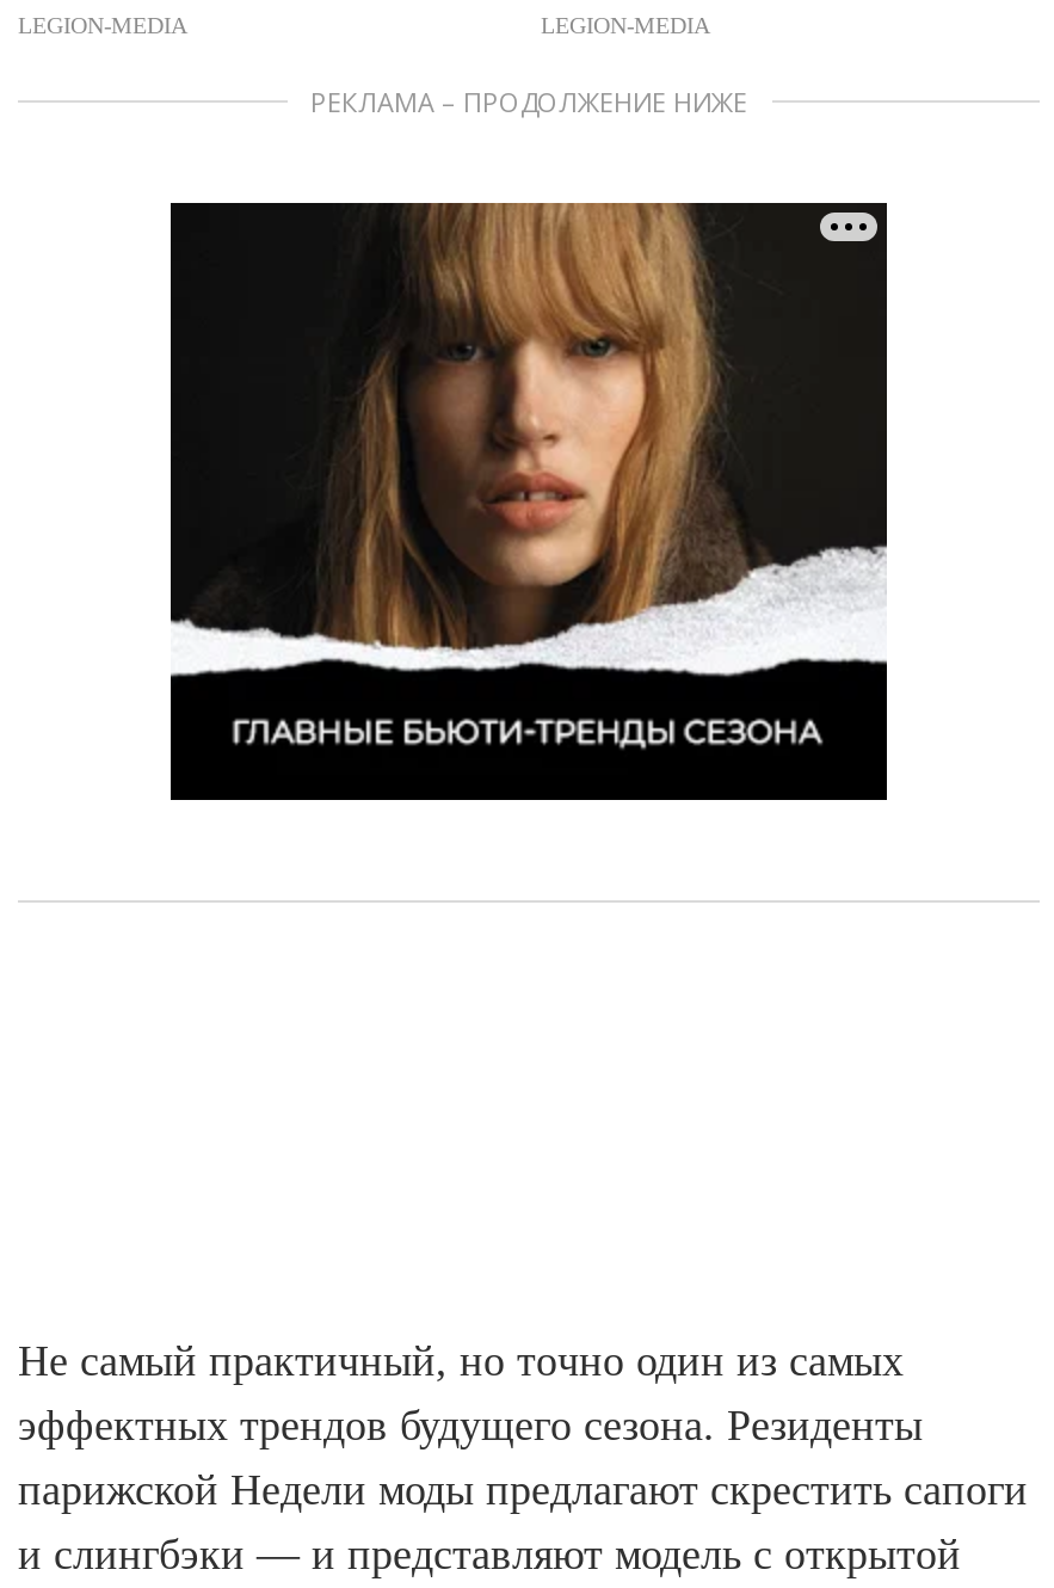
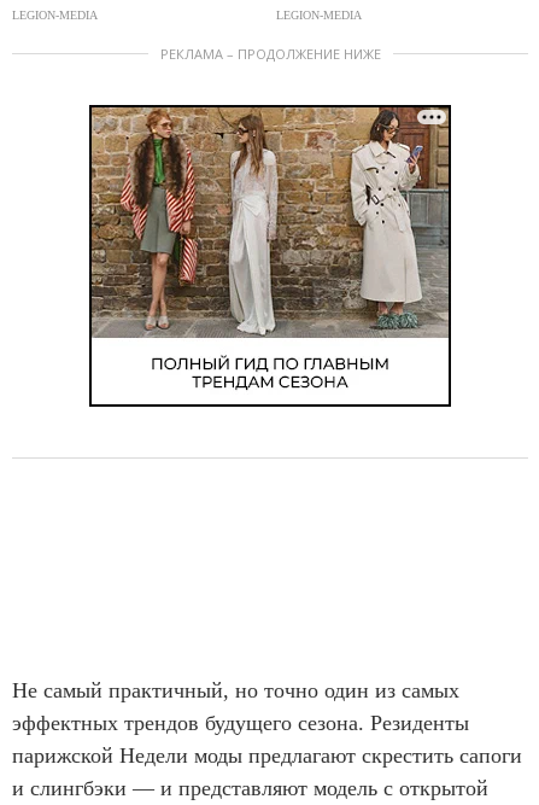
[171,201,887,798] [image] -> [88,104,452,404] [image]

